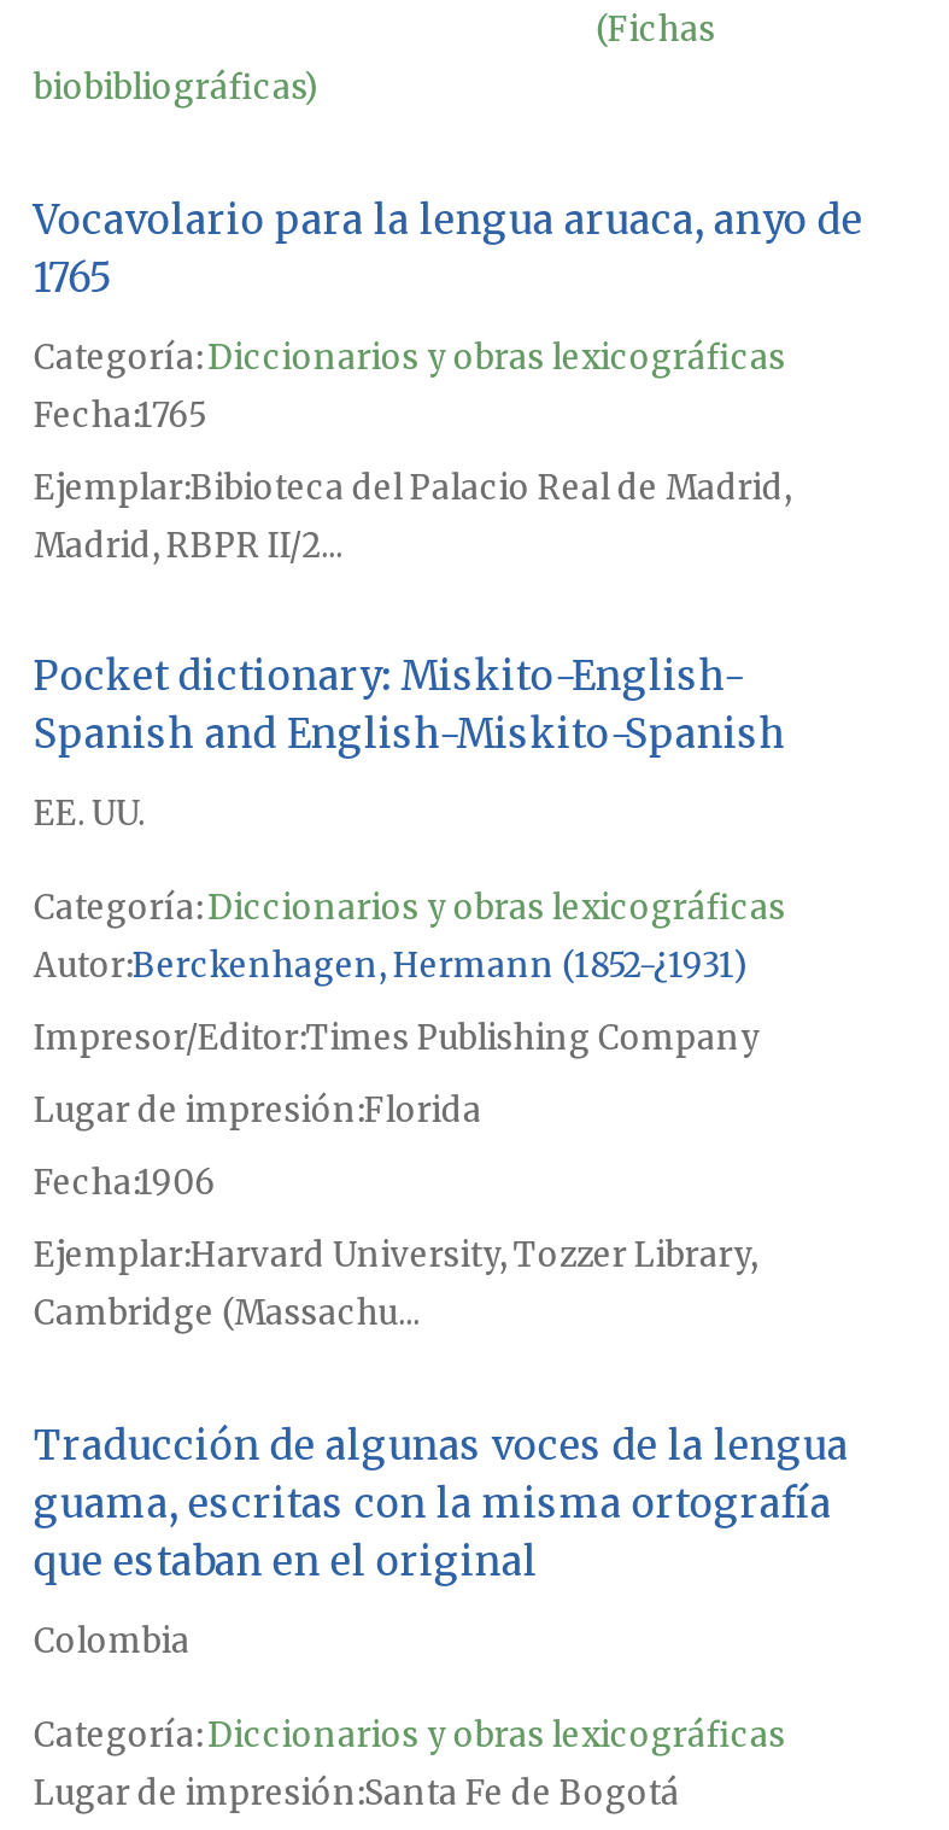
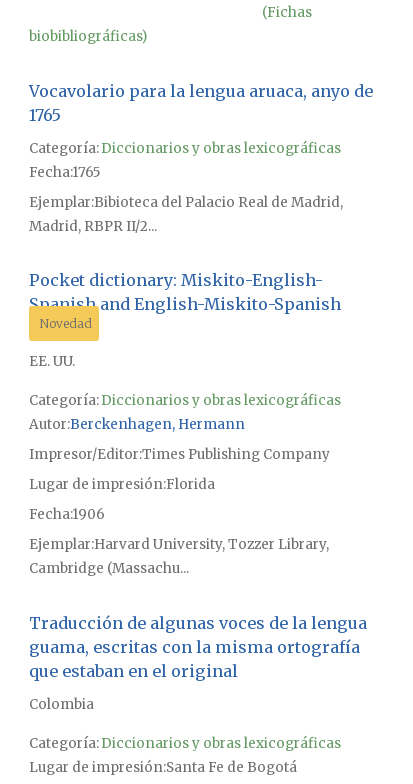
none -> [39,316,92,331] Novedad
[33,947,747,988] Autor Berckenhagen, Hermann (1852-¿1931) -> [29,416,245,433] Autor Berckenhagen, Hermann

